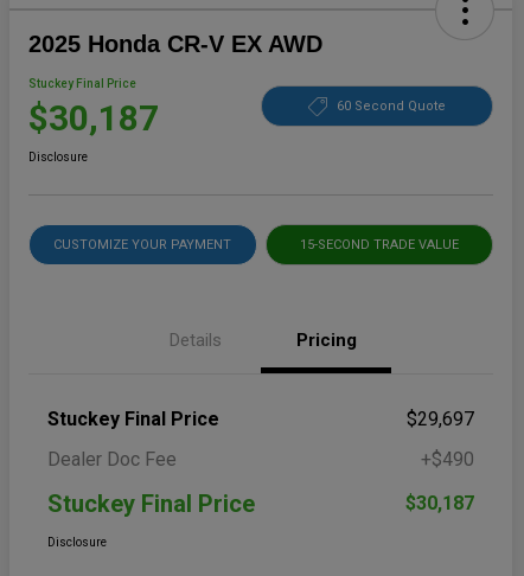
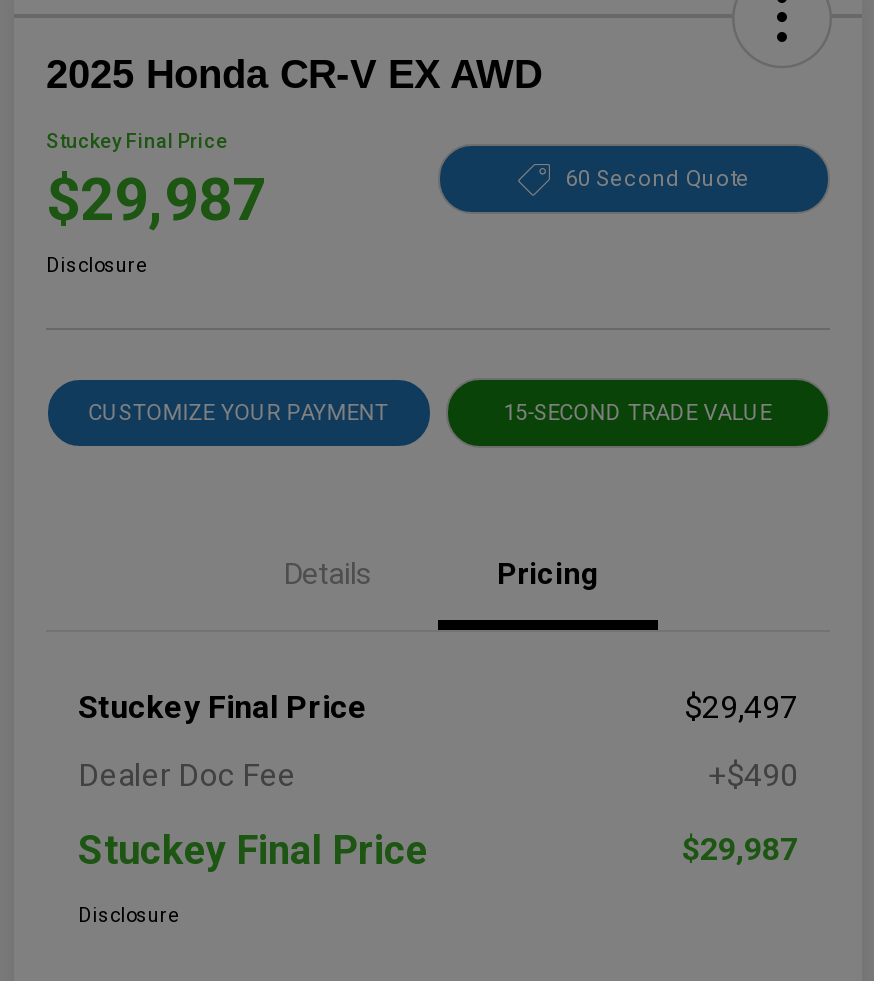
[28,97,159,139] $30,187 -> [46,164,266,234] $29,987
[407,408,474,430] $29,697 -> [684,688,798,726] $29,497
[405,492,474,514] $30,187 -> [682,830,798,868] $29,987

